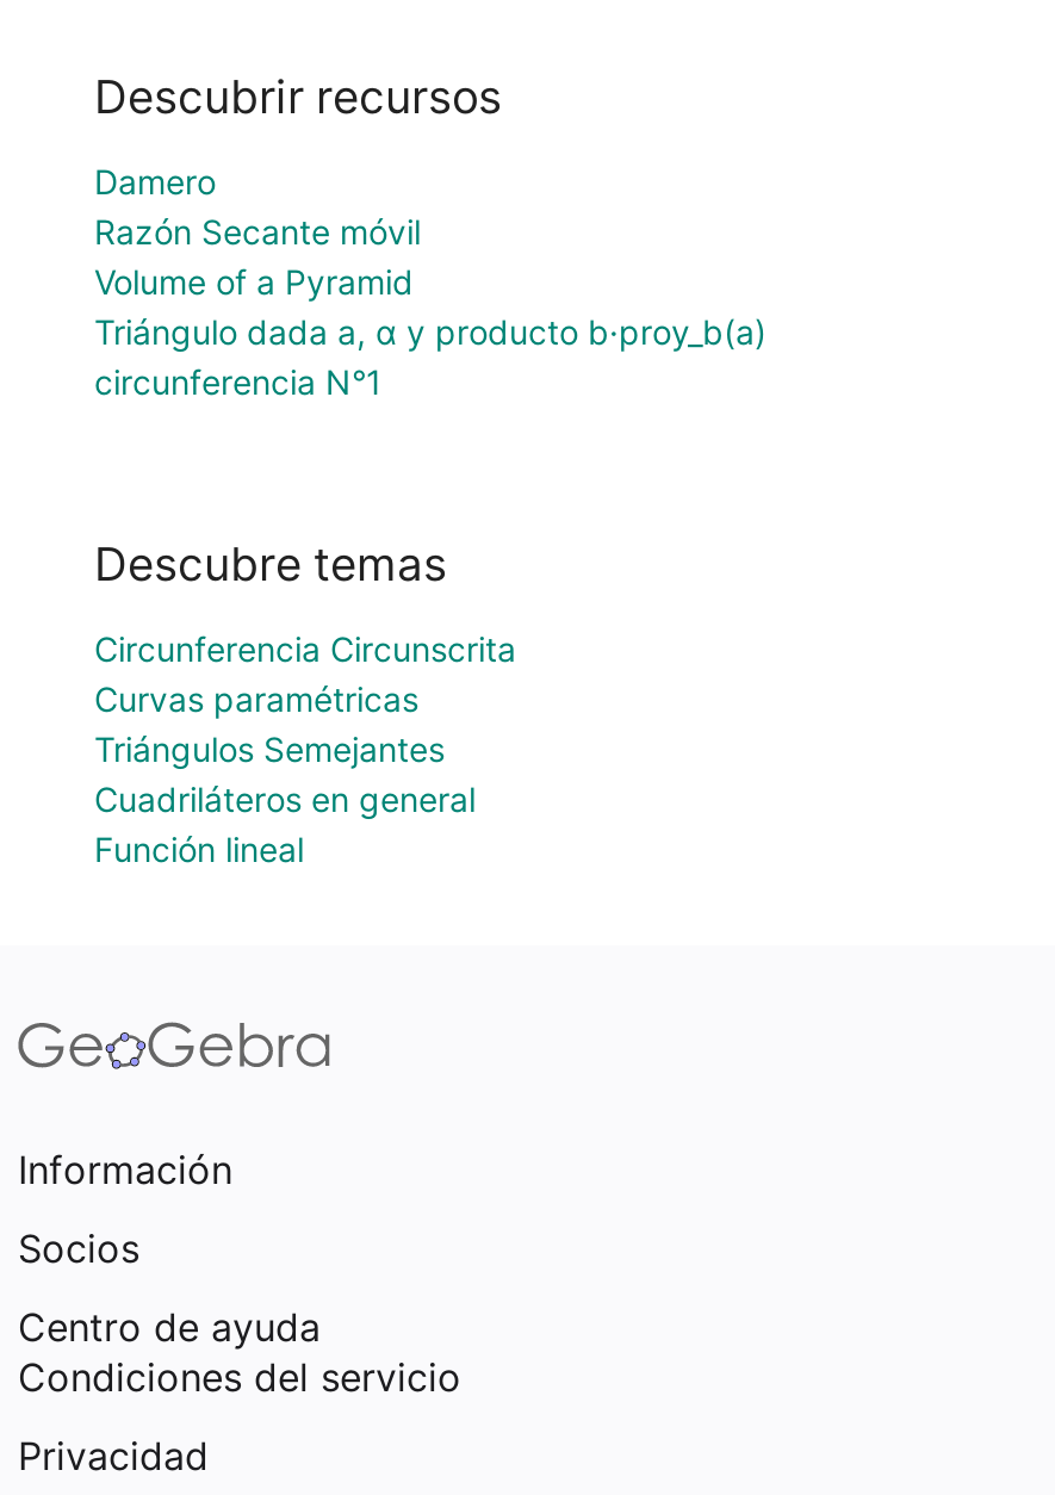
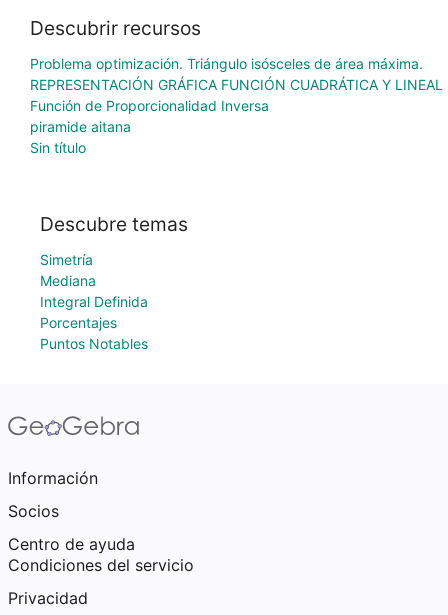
[94,162,767,403] Damero | Razón Secante móvil | Volume of a Pyramid | Triángulo dada a, α y producto b·proy_b(a) | circunferencia N°1 -> [29,55,442,156] Problema optimización. Triángulo isósceles de área máxima. | REPRESENTACIÓN GRÁFICA FUNCIÓN CUADRÁTICA Y LINEAL | Función de Proporcionalidad Inversa | piramide aitana | Sin título
[94,628,516,869] Circunferencia Circunscrita | Curvas paramétricas | Triángulos Semejantes | Cuadriláteros en general | Función lineal -> [40,251,148,352] Simetría | Mediana | Integral Definida | Porcentajes | Puntos Notables

